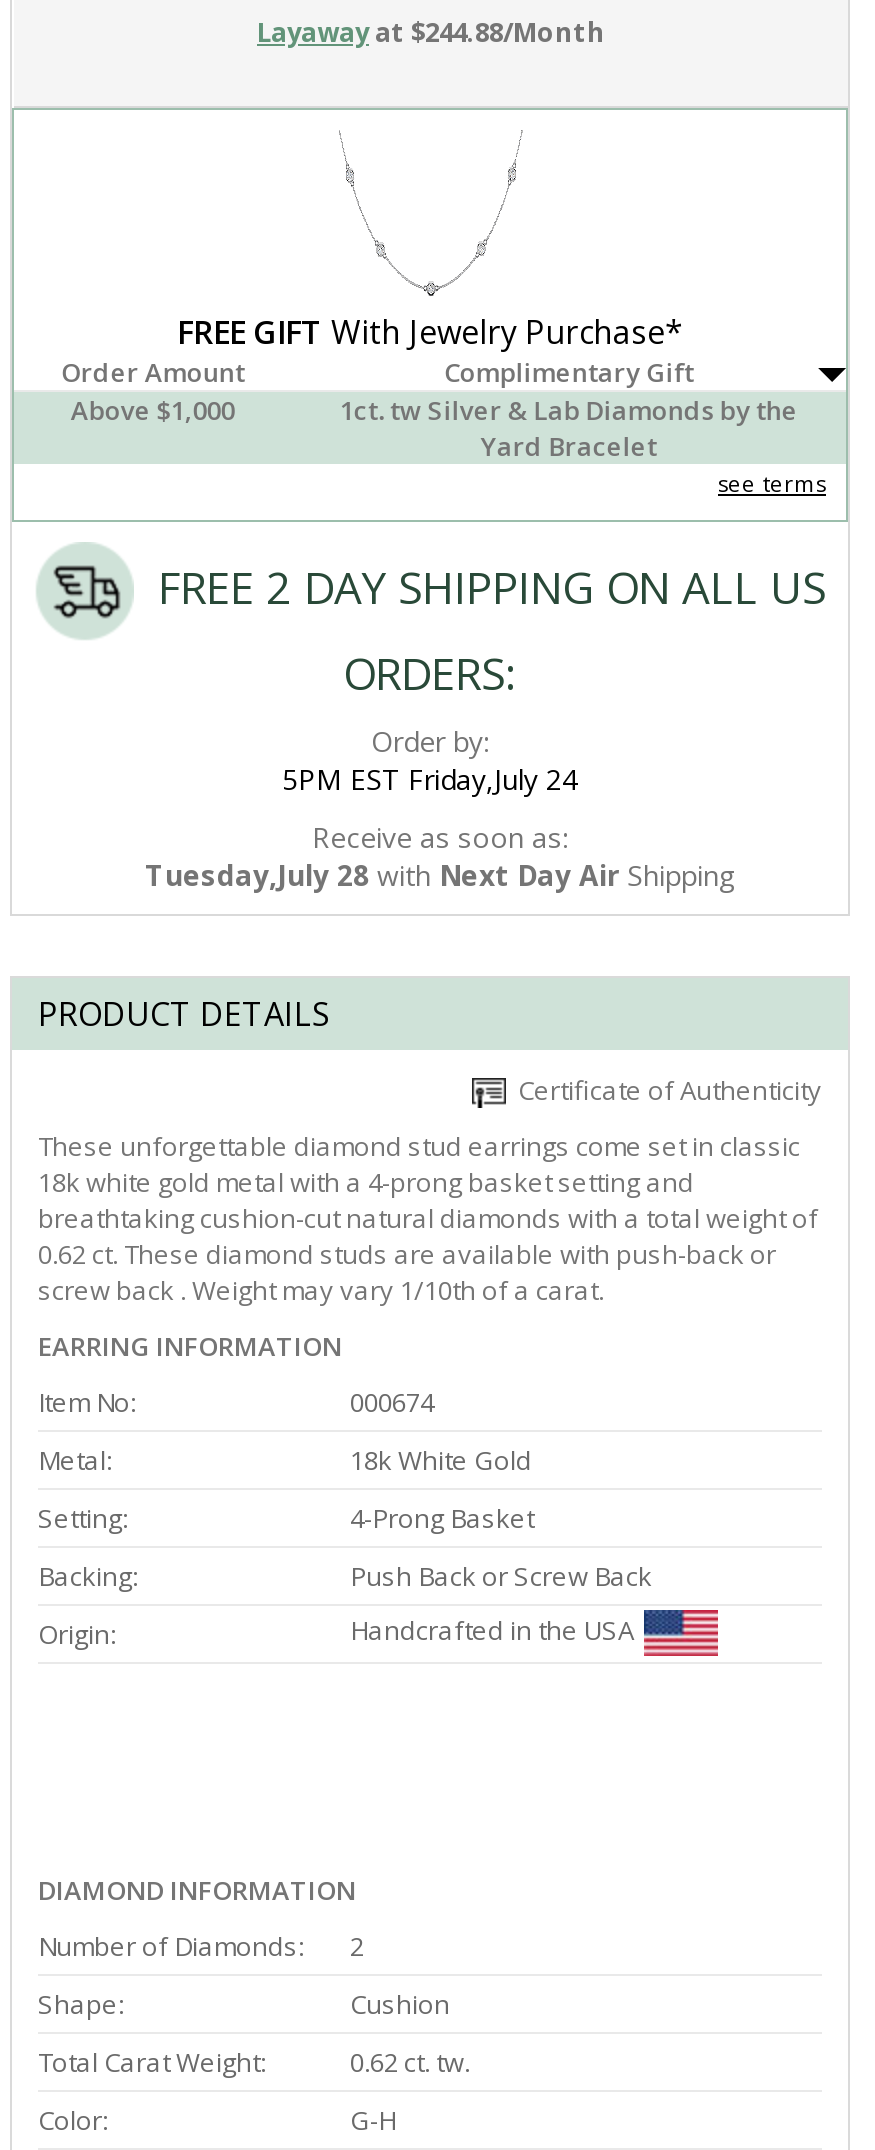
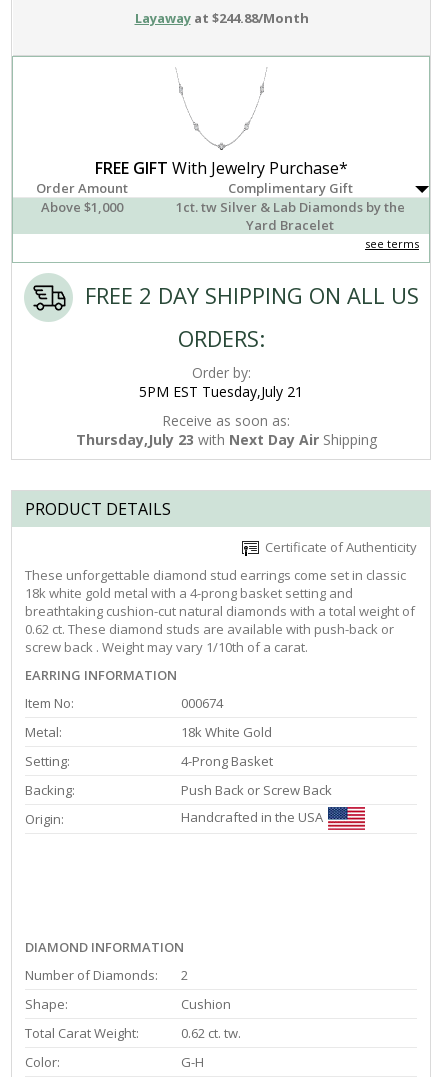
[282,760,578,798] 5PM EST Friday,July 24 -> [139,382,303,401] 5PM EST Tuesday,July 21
[145,856,735,894] Tuesday,July 28 with Next Day Air Shipping -> [75,430,376,449] Thursday,July 23 with Next Day Air Shipping

